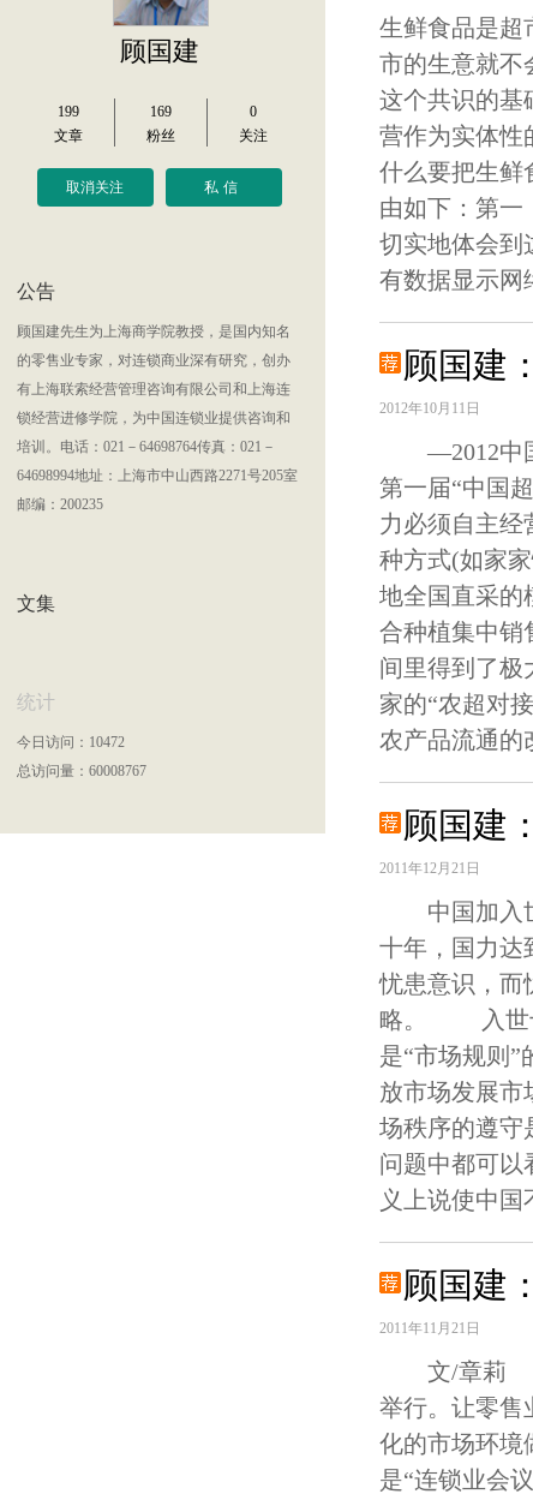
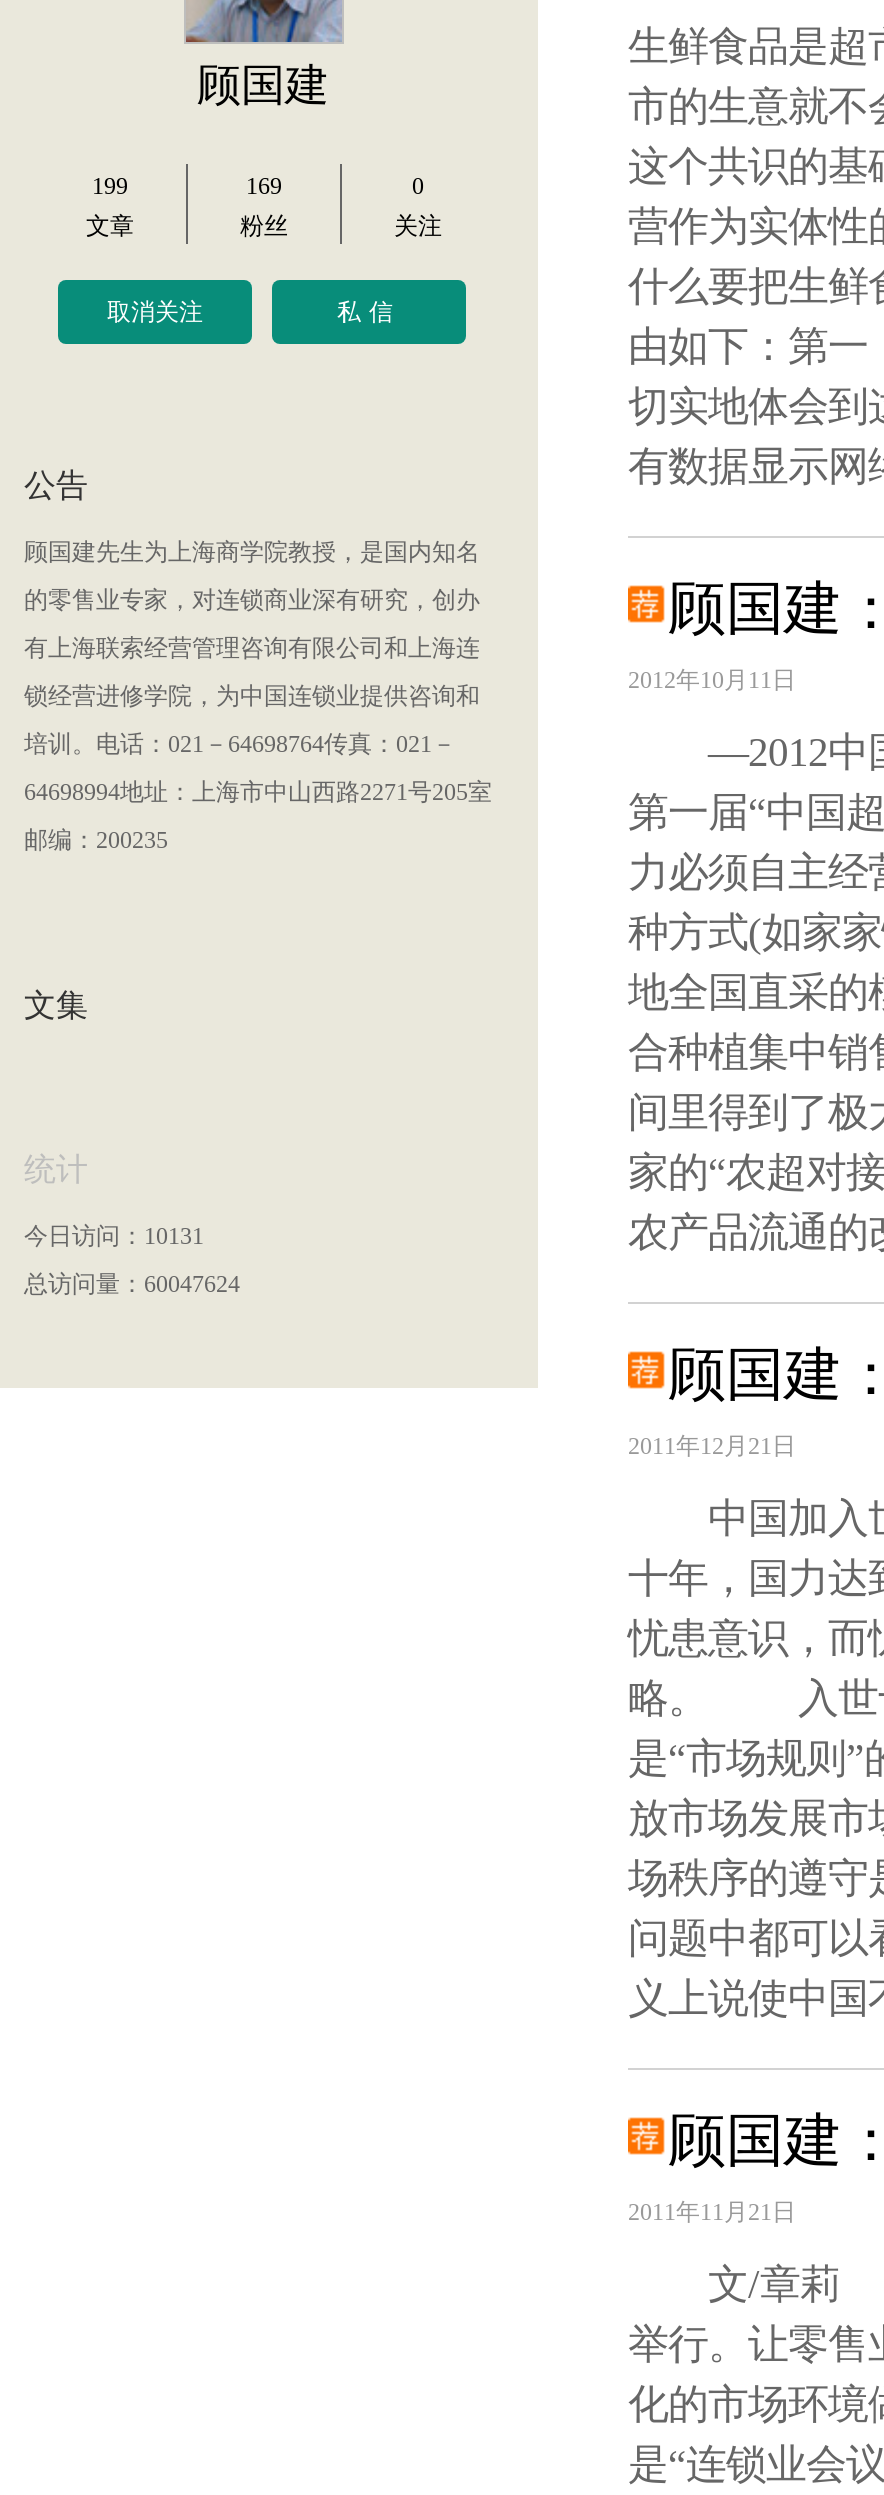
[17,734,125,751] 今日访问：10472 -> [24,1222,204,1250] 今日访问：10131
[17,763,146,779] 总访问量：60008767 -> [24,1270,240,1298] 总访问量：60047624

